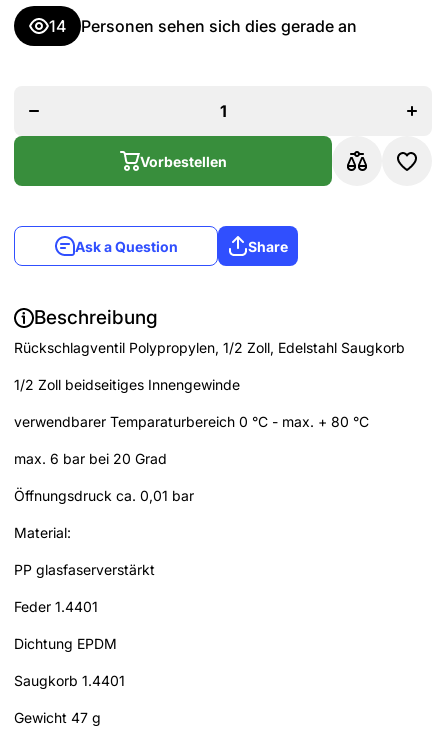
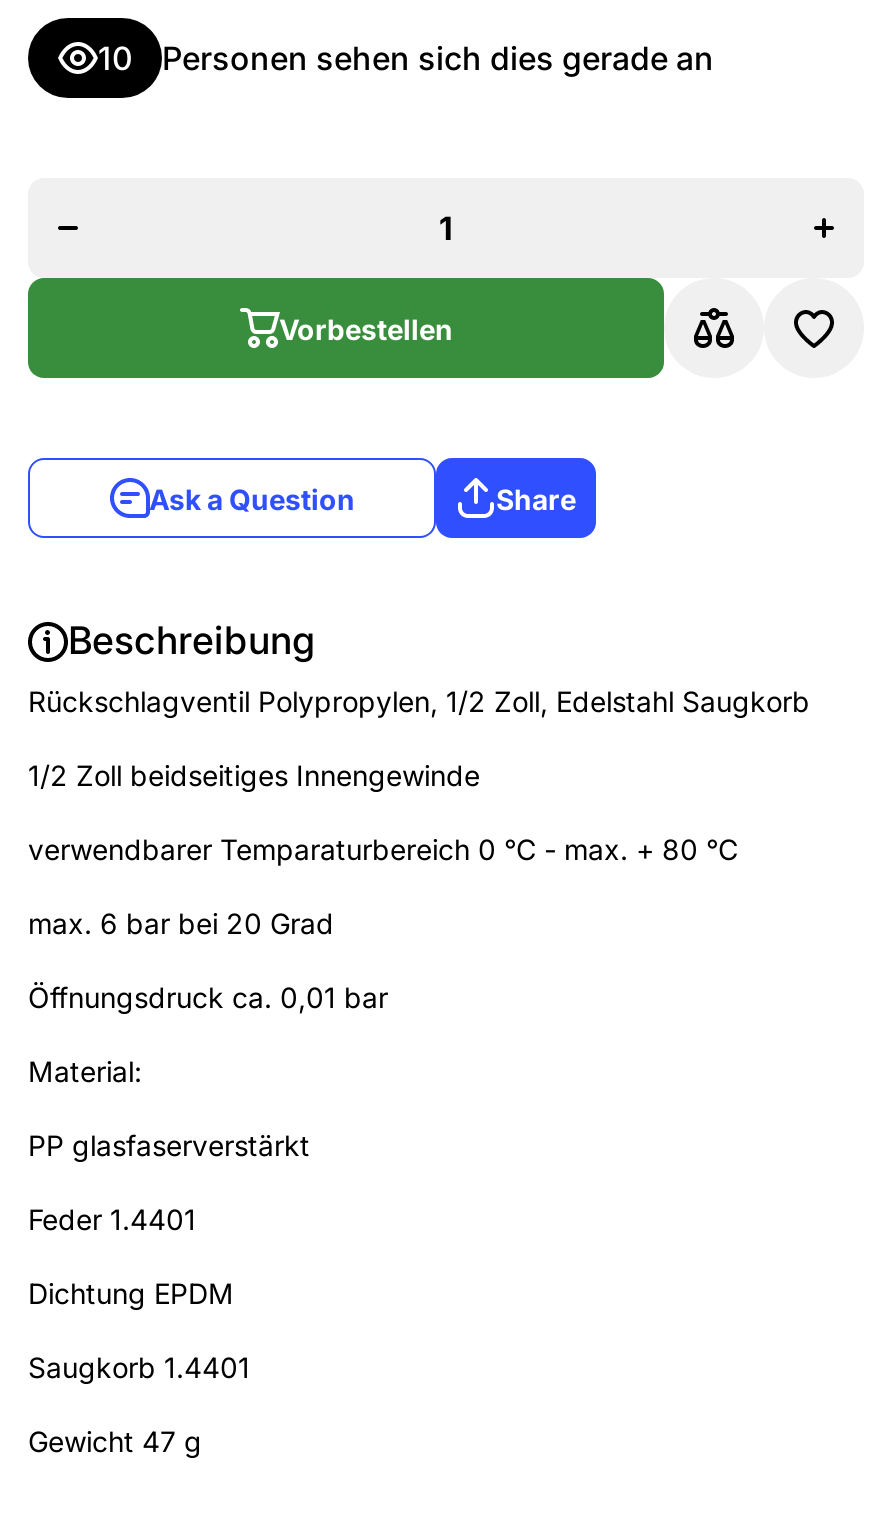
[49,16,357,36] 14 Personen sehen sich dies gerade an -> [98,38,714,78] 10 Personen sehen sich dies gerade an

